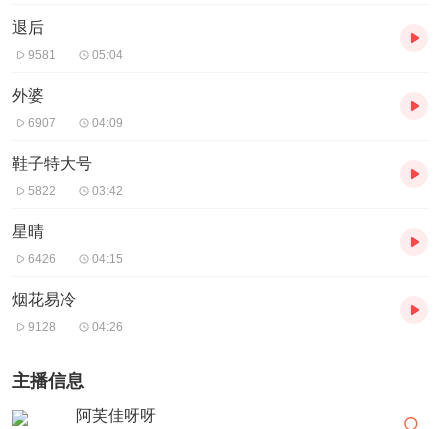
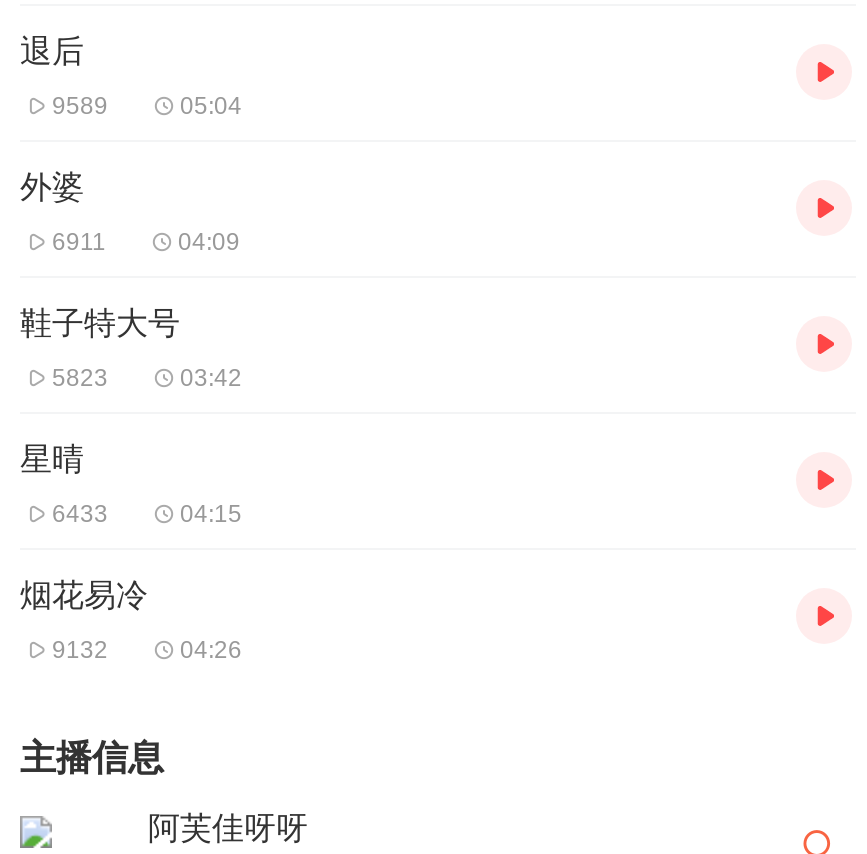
[28,48,56,62] 9581 -> [52,92,108,120] 9589
[28,116,56,130] 6907 -> [52,228,106,256] 6911
[28,184,56,198] 5822 -> [52,364,108,392] 5823
[28,252,56,266] 6426 -> [52,500,108,528] 6433
[28,320,56,334] 9128 -> [52,636,108,664] 9132

